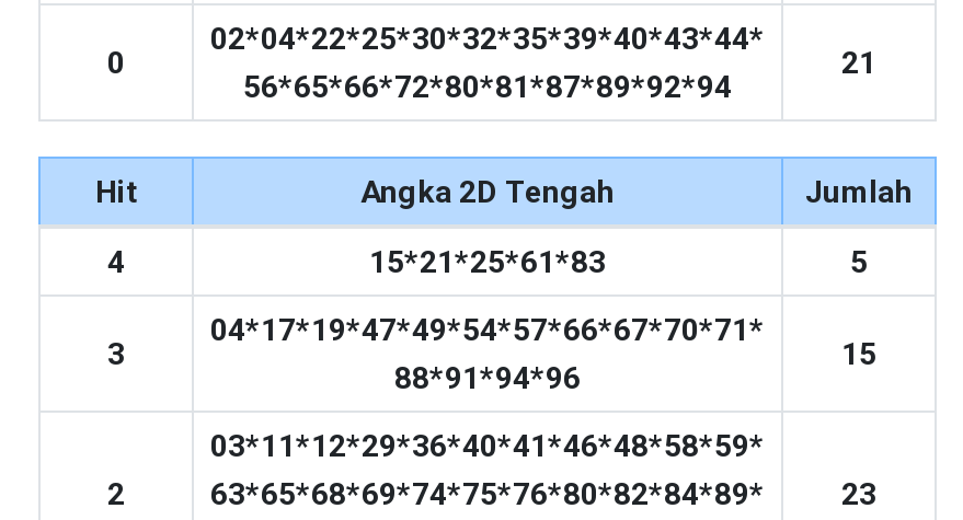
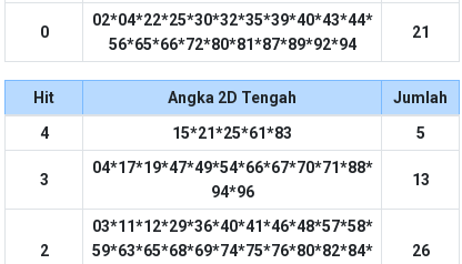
[210,311,765,346] 04*17*19*47*49*54*57*66*67*70*71* -> [92,158,373,176] 04*17*19*47*49*54*66*67*70*71*88*
[841,335,876,370] 15 -> [411,170,429,188] 13
[394,359,581,394] 88*91*94*96 -> [210,183,254,200] 94*96
[210,427,765,462] 03*11*12*29*36*40*41*46*48*58*59* -> [92,217,373,235] 03*11*12*29*36*40*41*46*48*57*58*
[210,475,765,510] 63*65*68*69*74*75*76*80*82*84*89* -> [92,241,373,259] 59*63*65*68*69*74*75*76*80*82*84*
[841,475,876,510] 23 -> [411,241,429,259] 26

